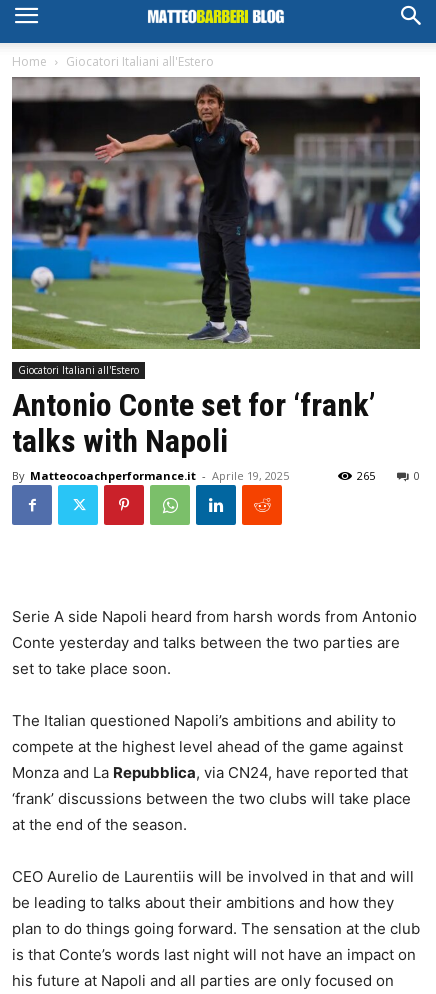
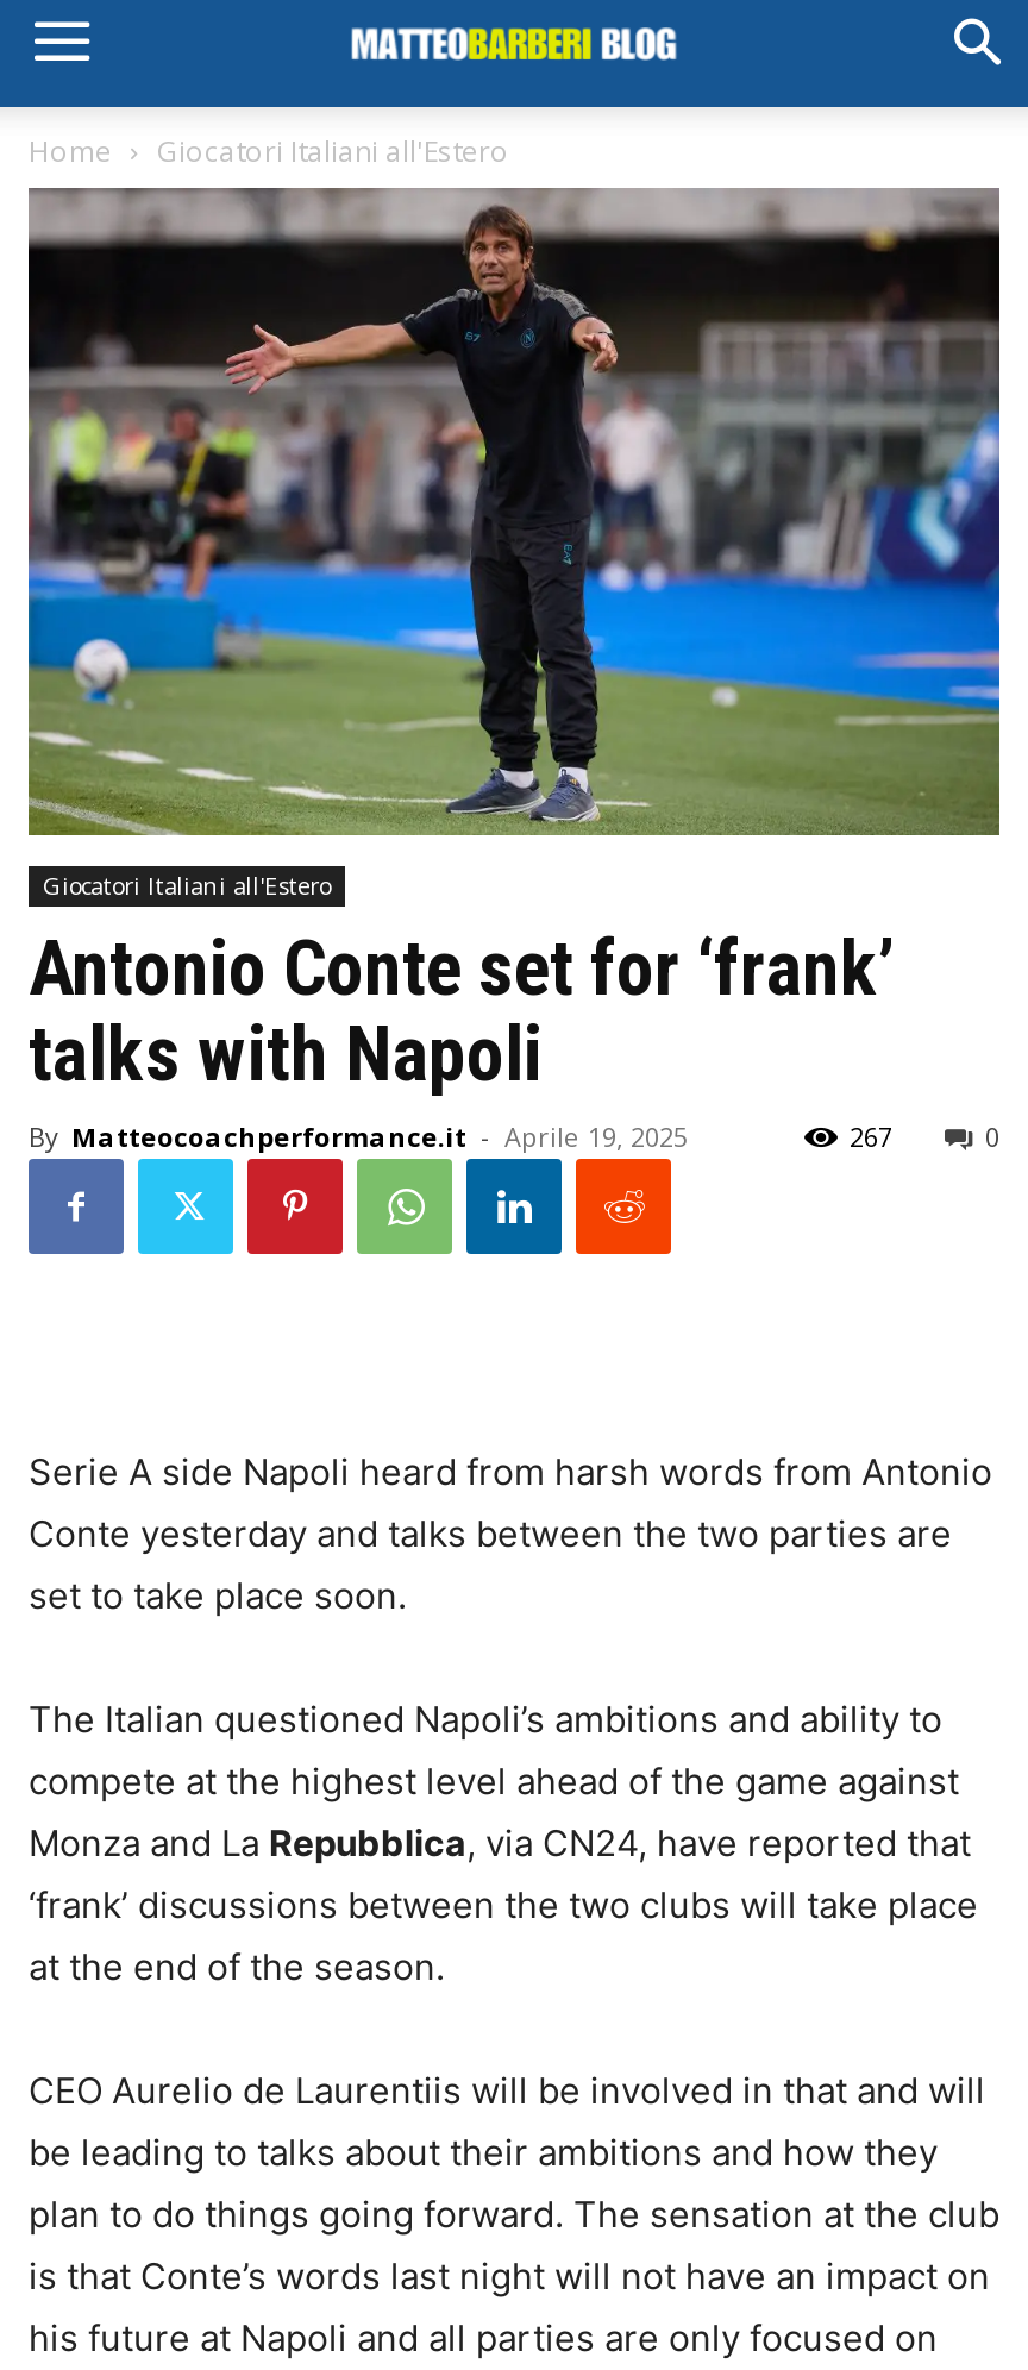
[357,468,375,483] 265 -> [850,1119,892,1154] 267

